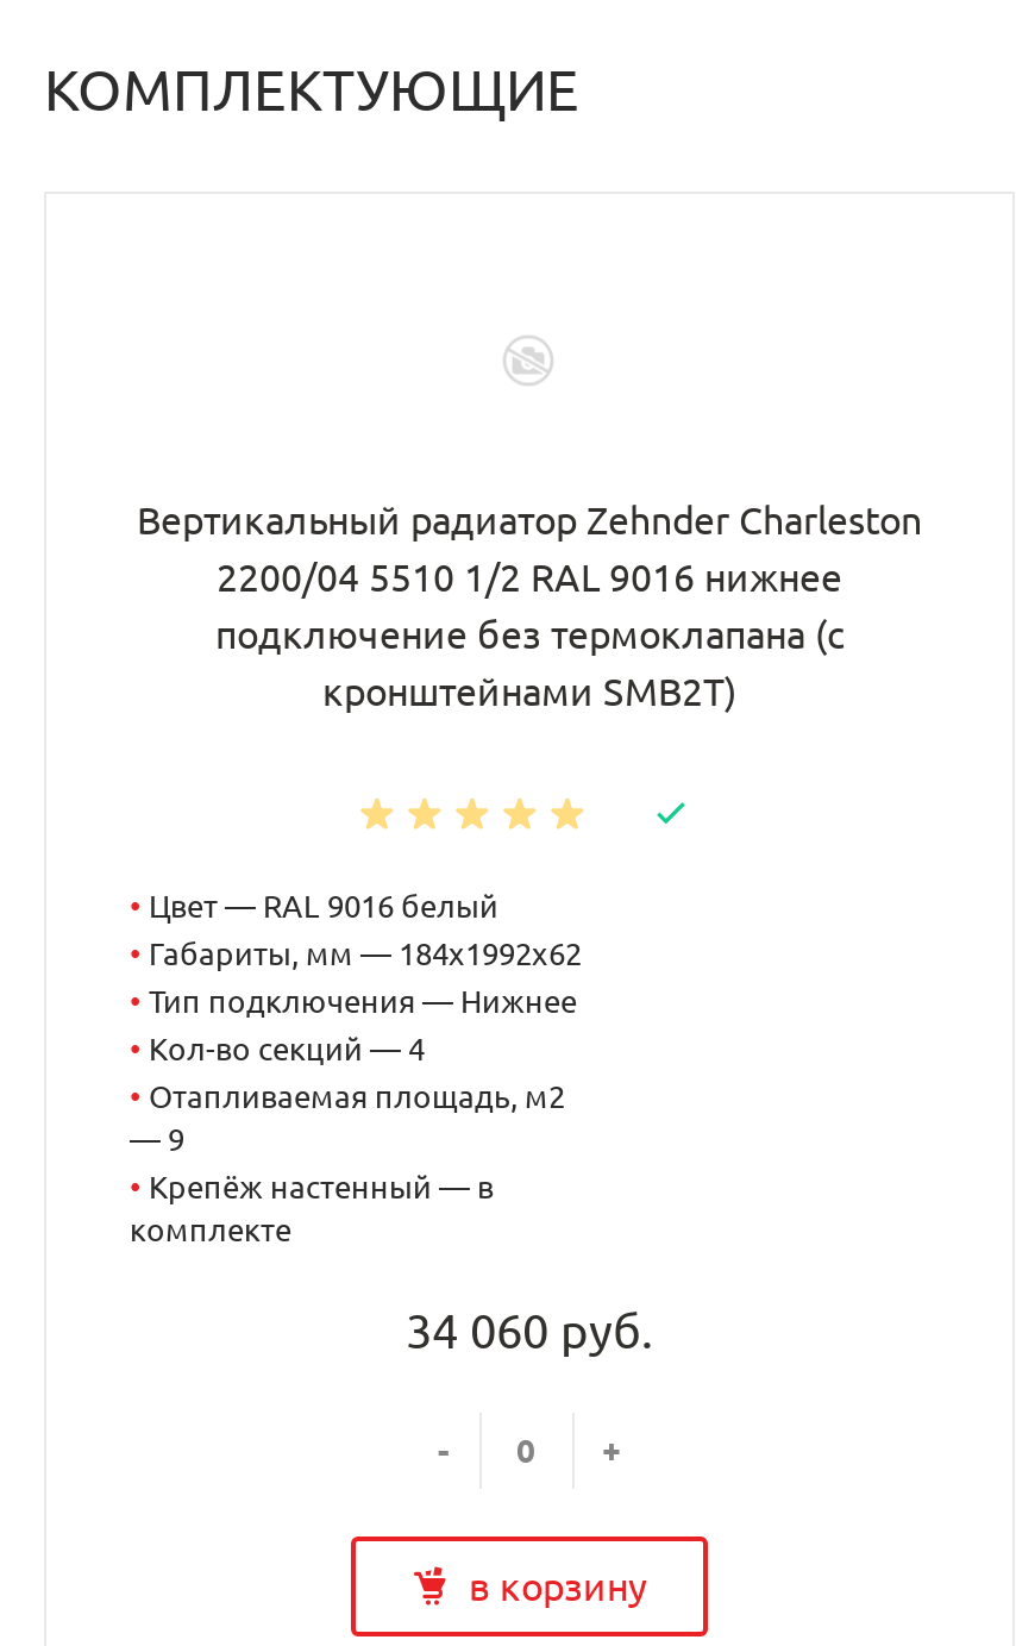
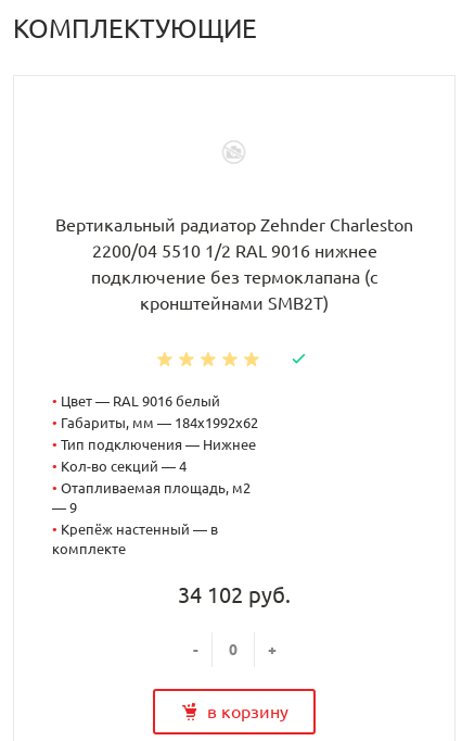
[406,1303,653,1358] 34 060 руб. -> [178,582,291,607] 34 102 руб.

